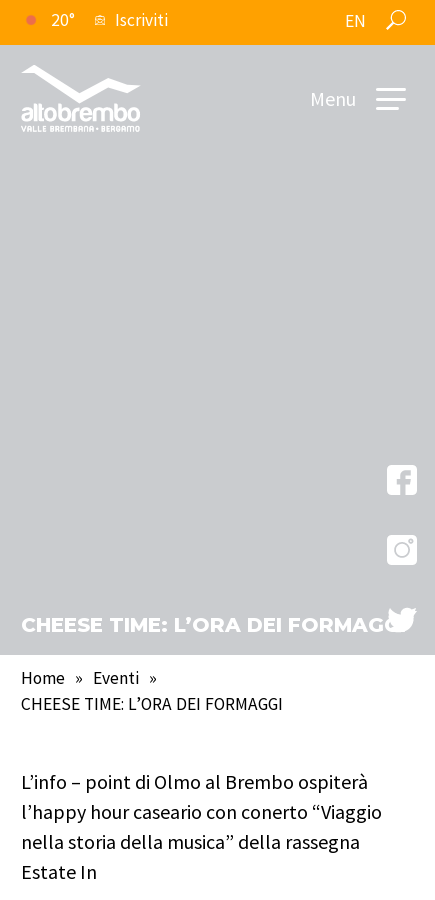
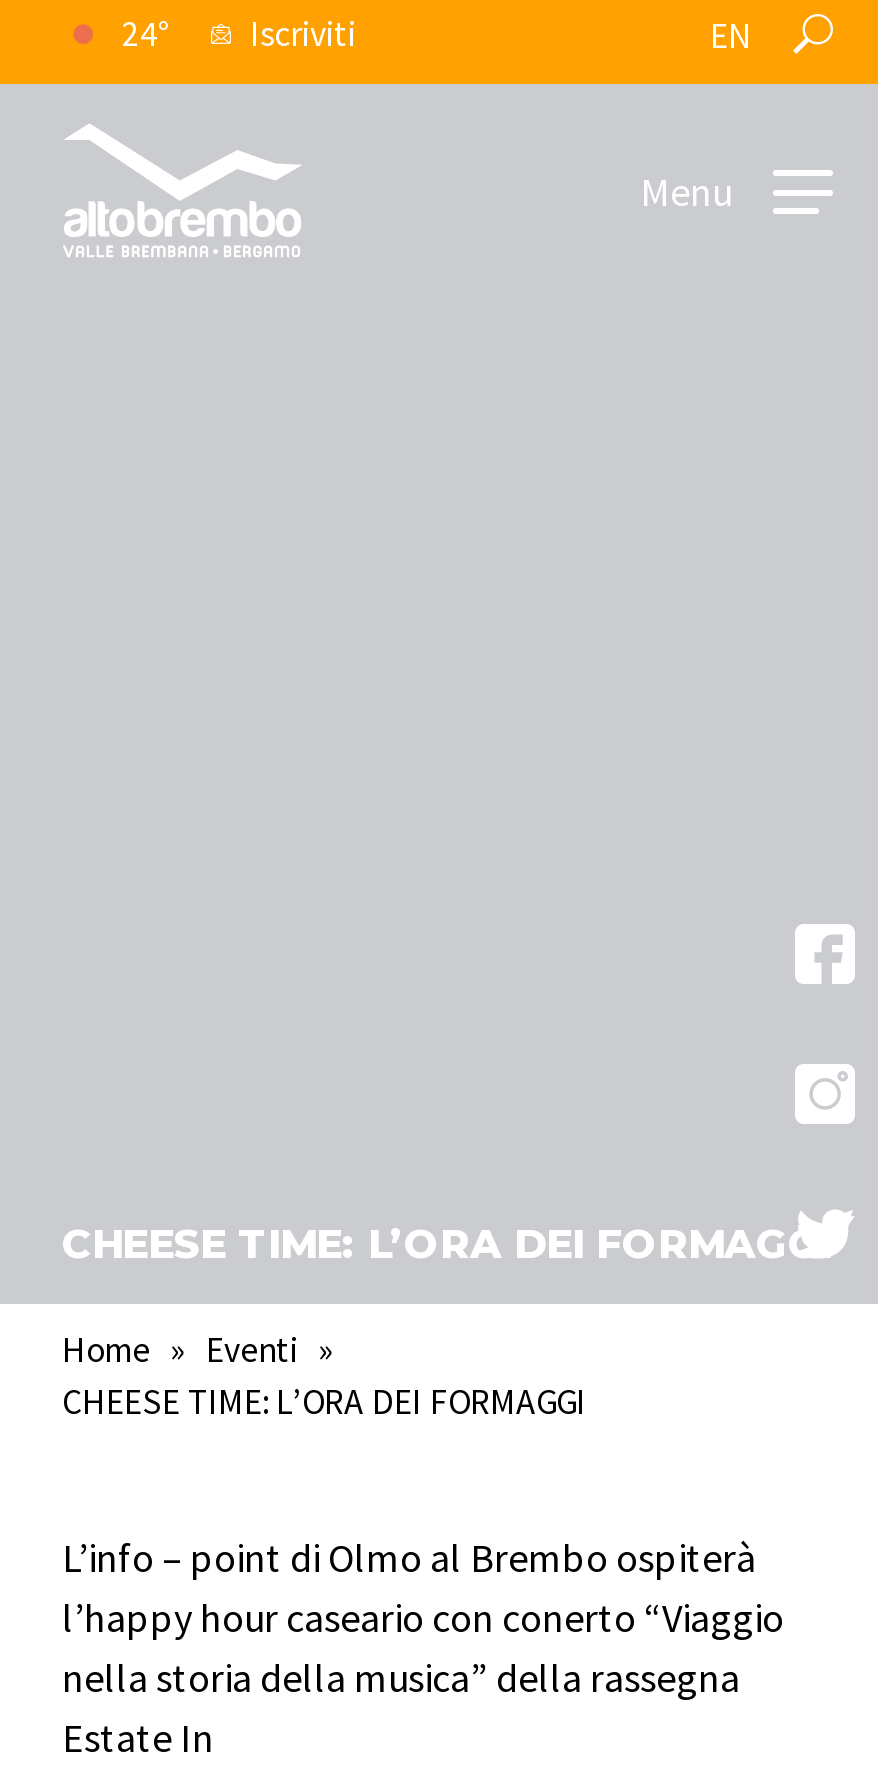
[50,9,167,31] 20° Iscriviti -> [122,12,356,56] 24° Iscriviti

